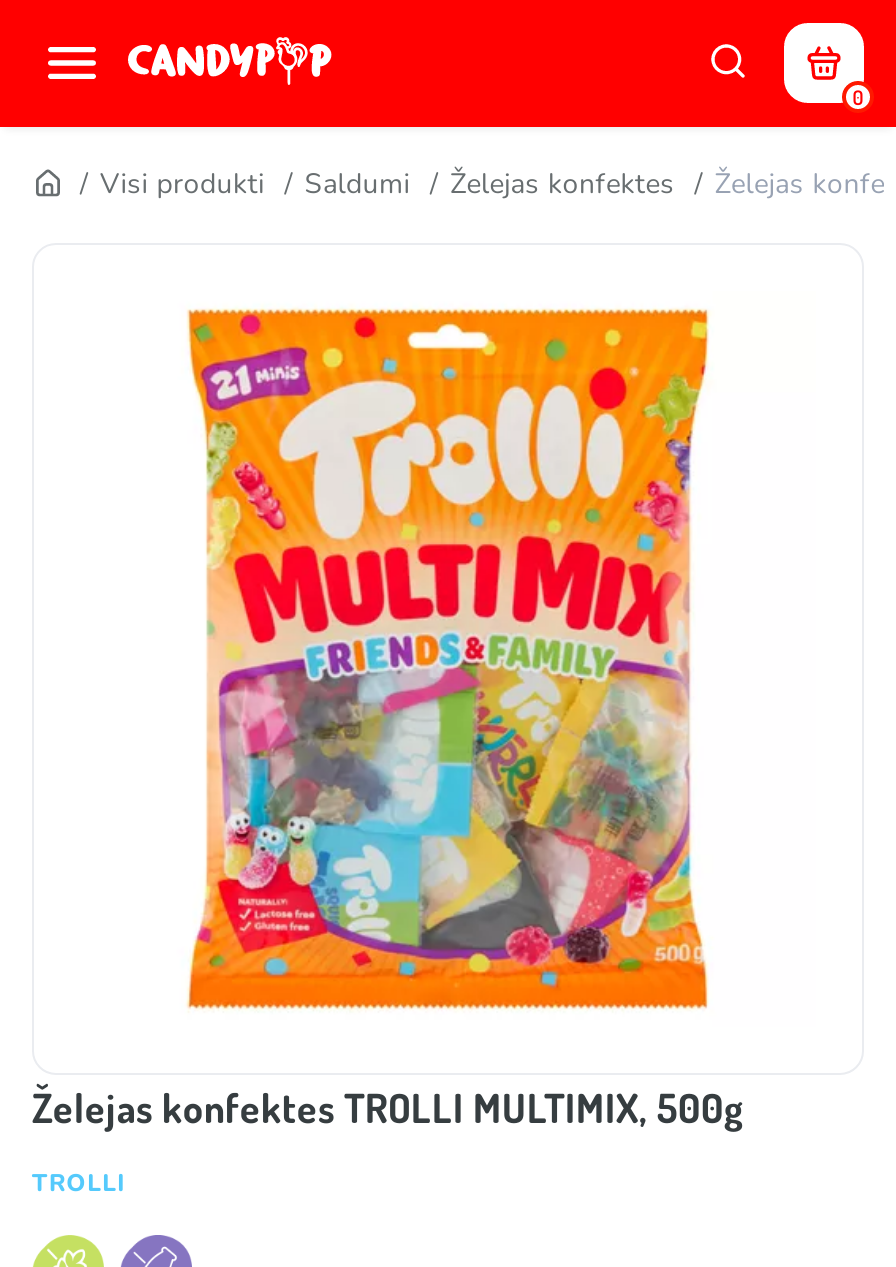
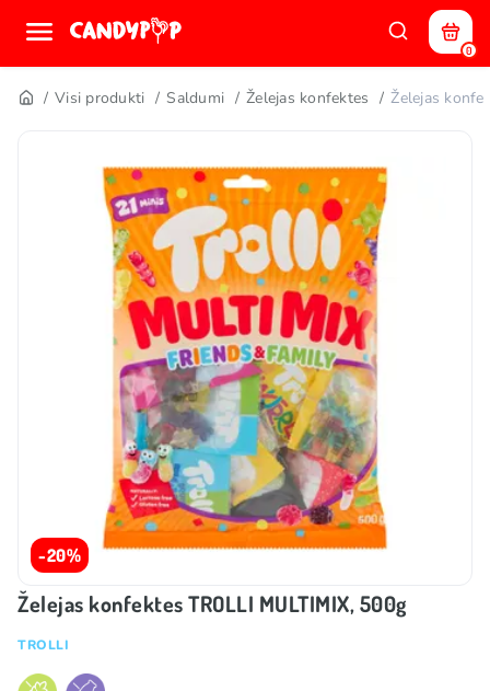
none -> [38,544,81,566] -20%

